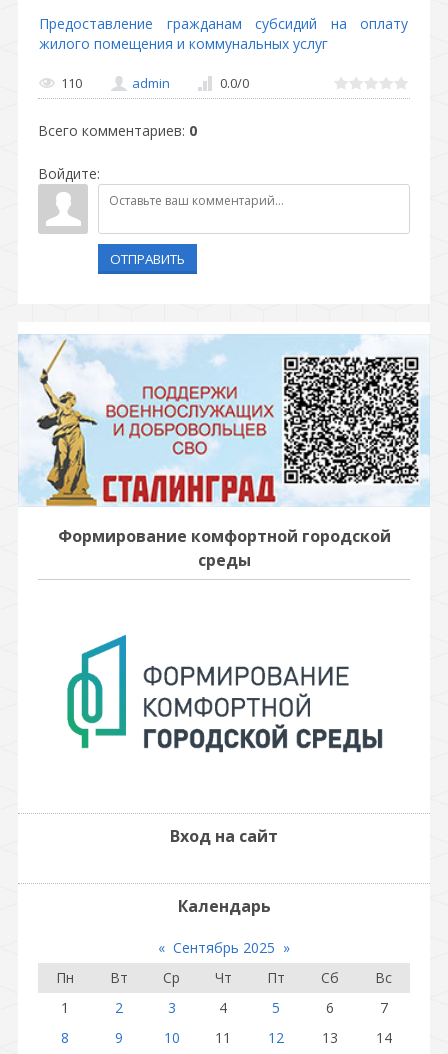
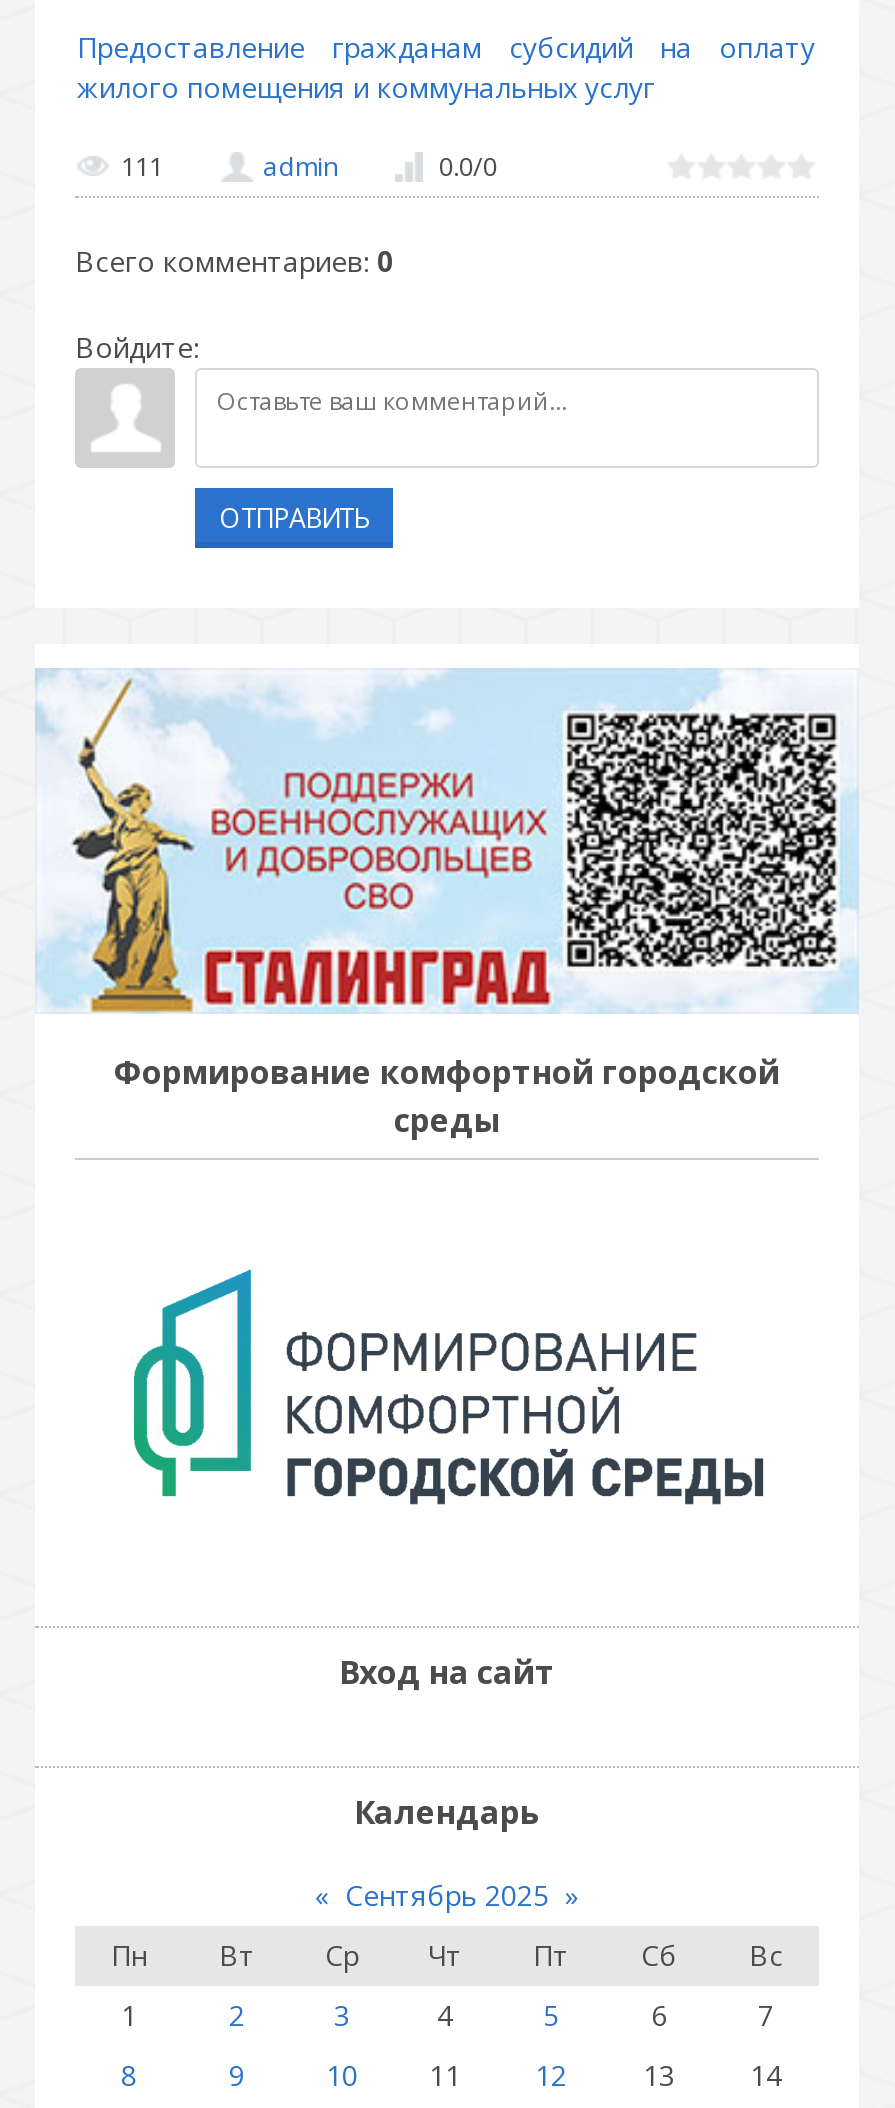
[61,73,82,91] 110 -> [121,147,163,183] 111

